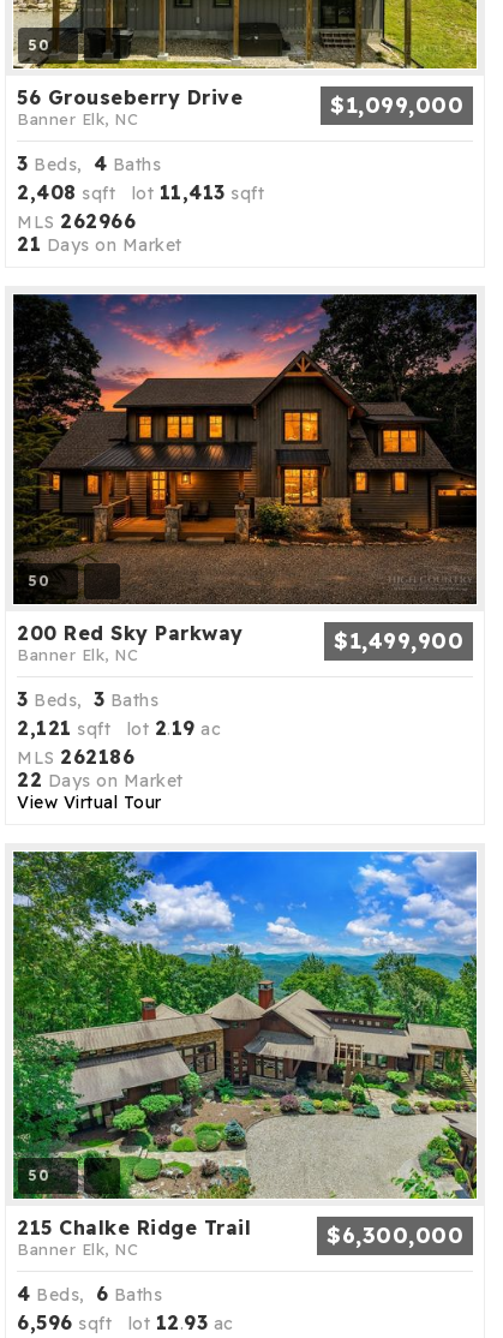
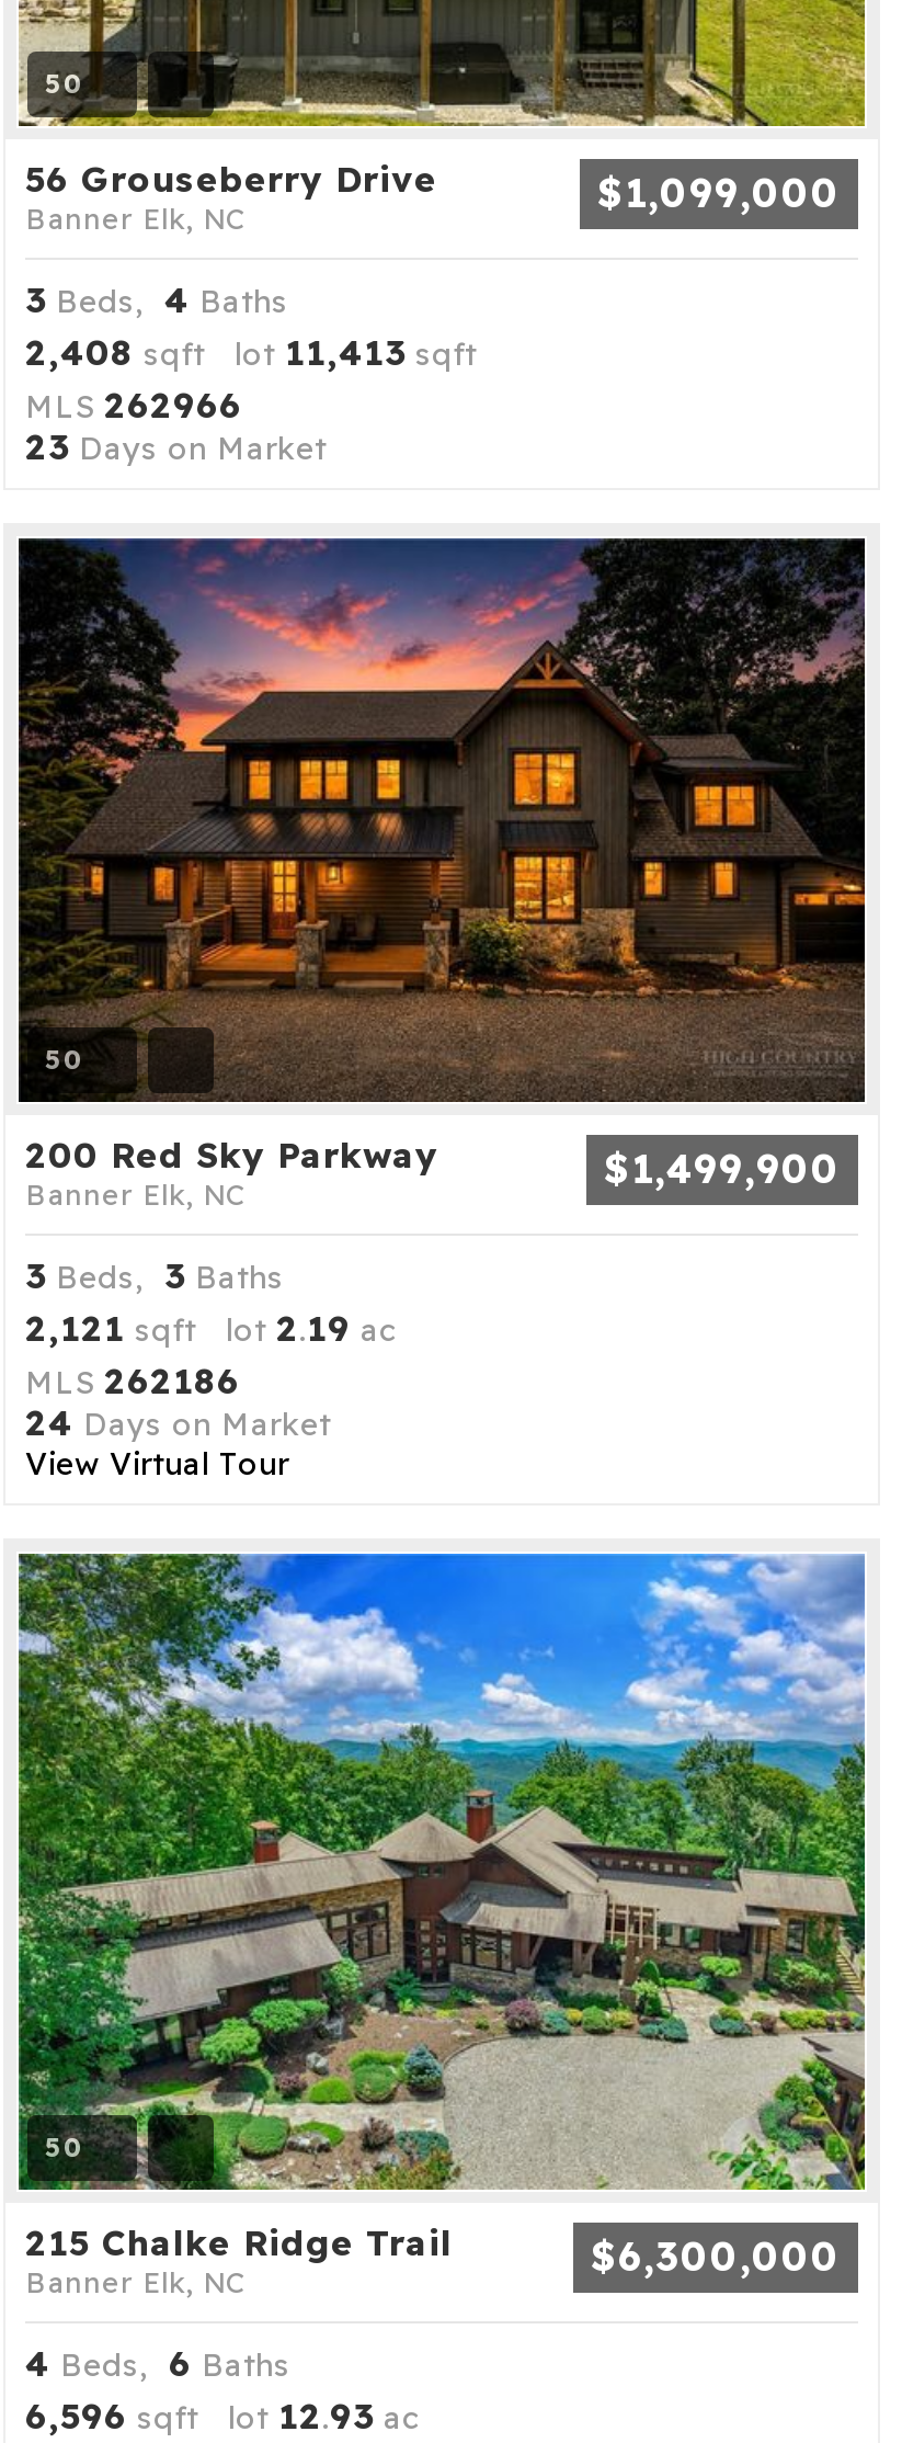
[17,232,182,256] 21 Days on Market -> [25,424,327,468] 23 Days on Market
[17,767,183,791] 22 Days on Market -> [25,1401,331,1445] 24 Days on Market

